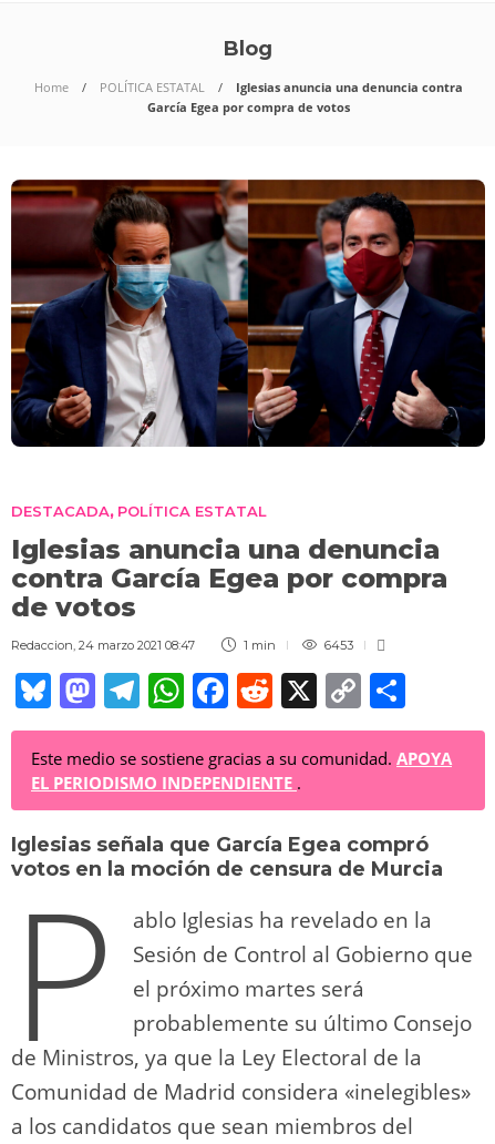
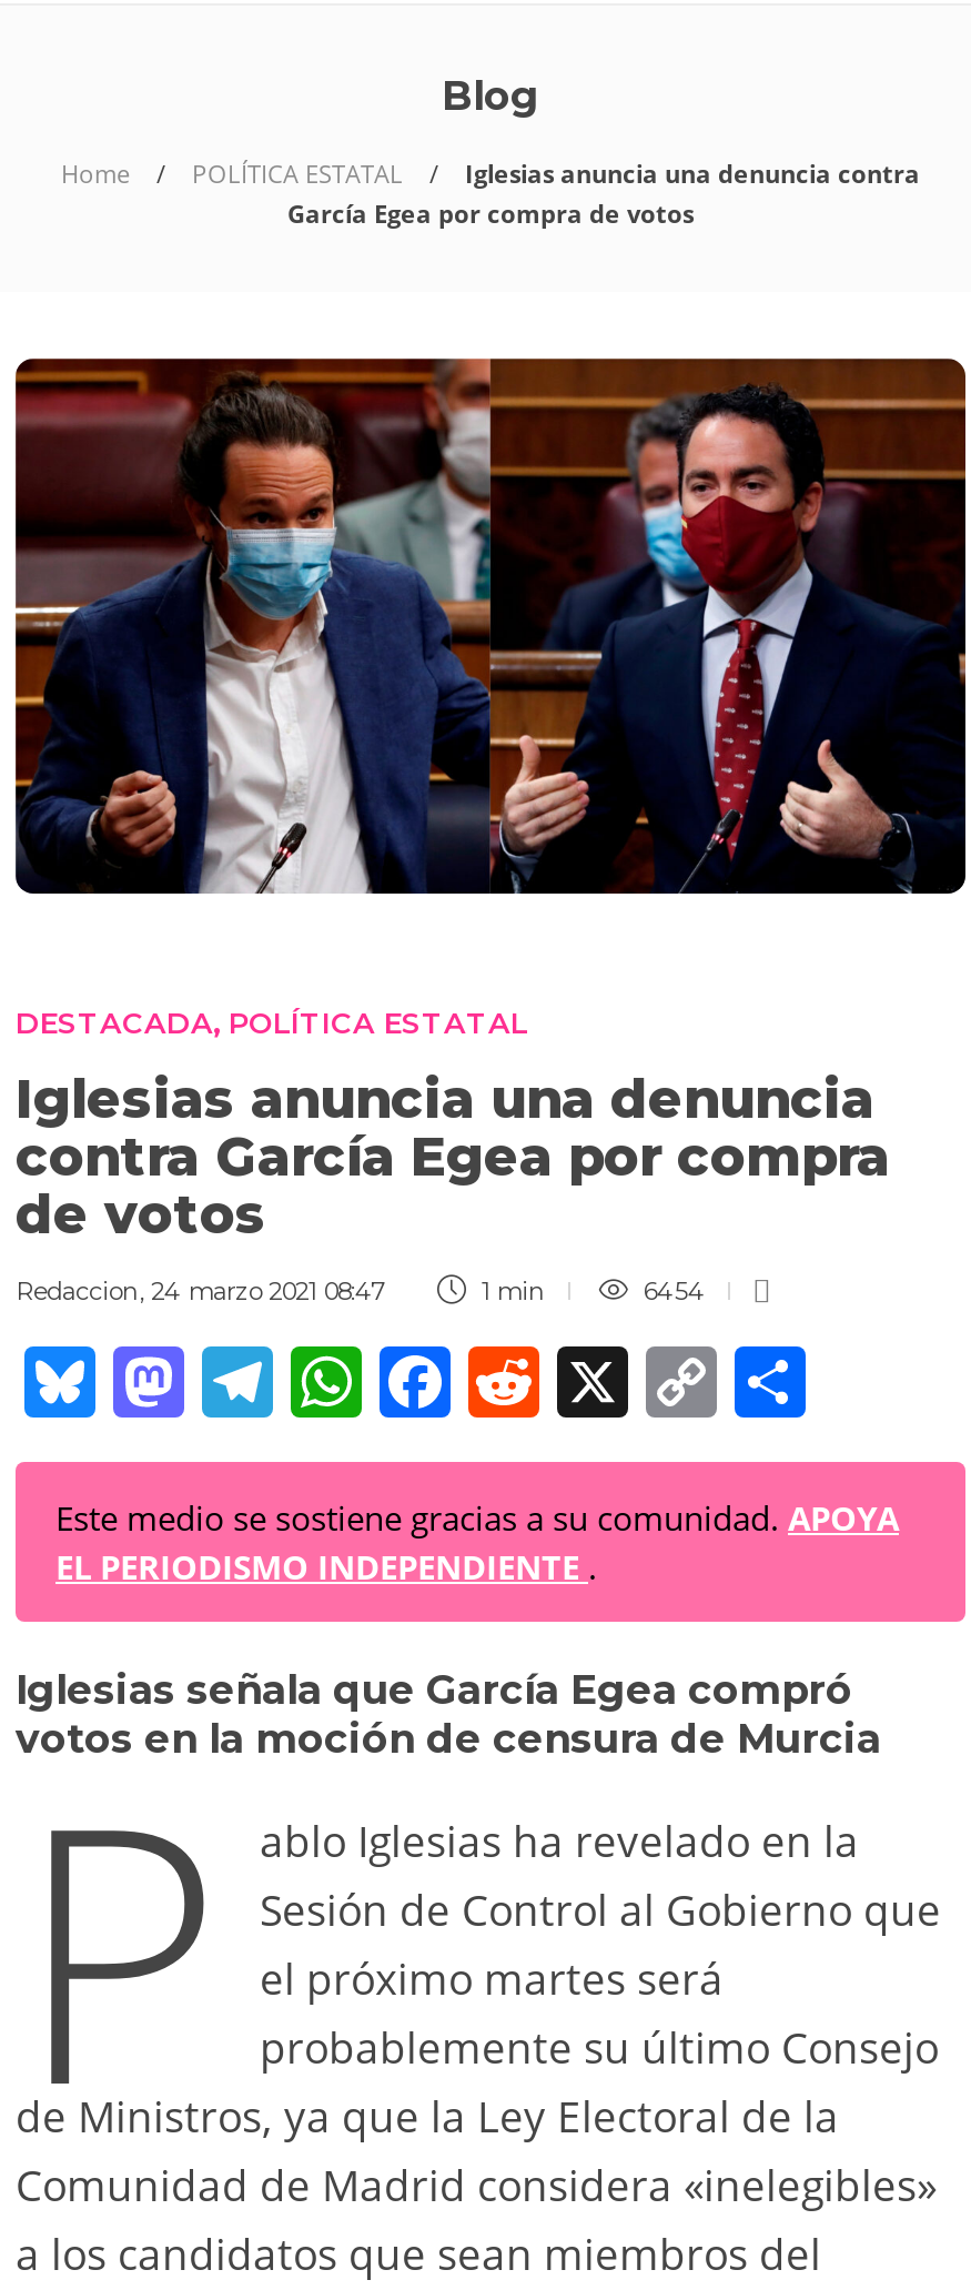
[321,637,353,653] 6453 -> [637,1275,706,1306] 6454

